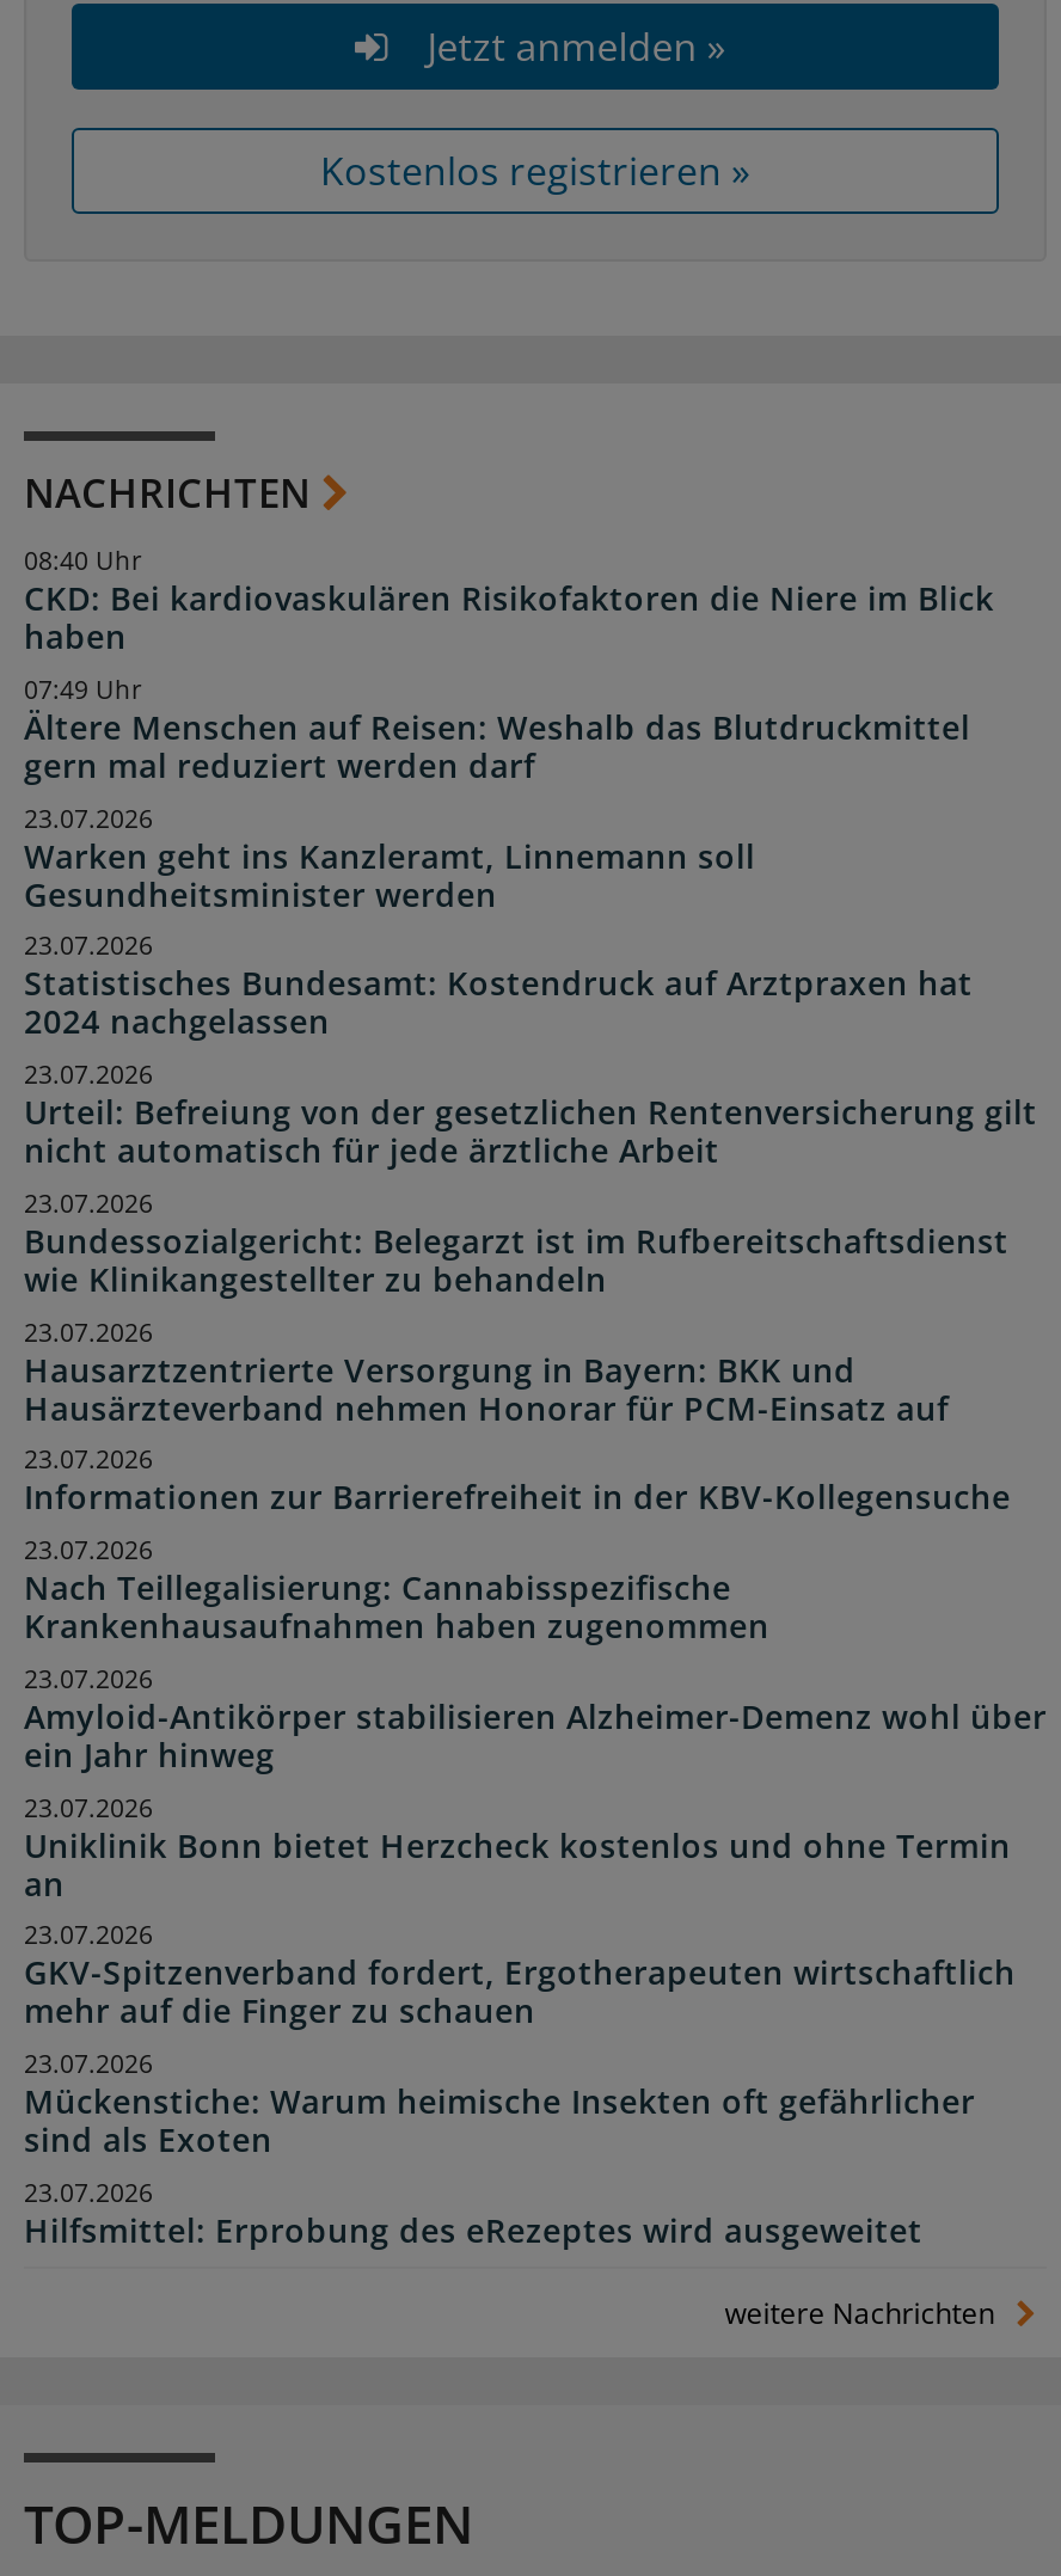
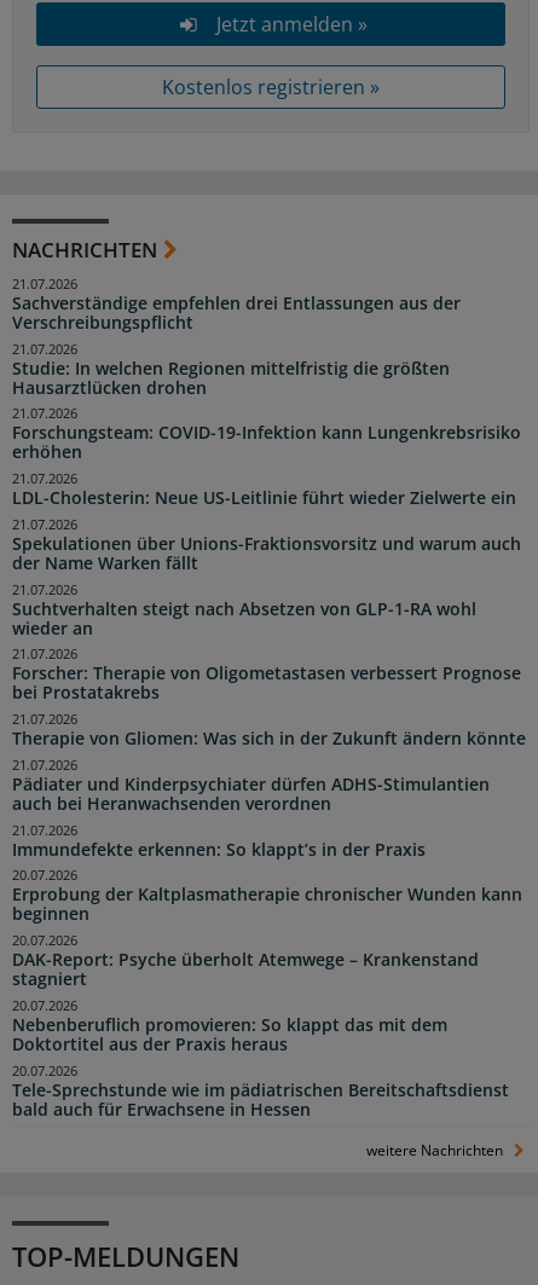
[24,544,143,578] 08:40 Uhr -> [12,275,77,292] 21.07.2026
[24,578,994,659] CKD: Bei kardiovaskulären Risikofaktoren die Niere im Blick | haben -> [12,292,461,333] Sachverständige empfehlen drei Entlassungen aus der | Verschreibungspflicht
[24,673,143,706] 07:49 Uhr -> [12,340,77,357] 21.07.2026
[24,706,970,787] Ältere Menschen auf Reisen: Weshalb das Blutdruckmittel | gern mal reduziert werden darf -> [12,357,450,398] Studie: In welchen Regionen mittelfristig die größten | Hausarztlücken drohen
[24,801,153,835] 23.07.2026 -> [12,405,77,422] 21.07.2026
[24,835,755,916] Warken geht ins Kanzleramt, Linnemann soll | Gesundheitsminister werden -> [12,422,521,463] Forschungsteam: COVID-19-Infektion kann Lungenkrebsrisiko | erhöhen
[24,930,153,963] 23.07.2026 -> [12,470,77,487] 21.07.2026
[24,963,973,1044] Statistisches Bundesamt: Kostendruck auf Arztpraxen hat | 2024 nachgelassen -> [12,487,516,509] LDL-Cholesterin: Neue US-Leitlinie führt wieder Zielwerte ein
[24,1058,153,1092] 23.07.2026 -> [12,516,77,533] 21.07.2026
[24,1092,1037,1173] Urteil: Befreiung von der gesetzlichen Rentenversicherung gilt | nicht automatisch für jede ärztliche Arbeit -> [12,533,521,574] Spekulationen über Unions-Fraktionsvorsitz und warum auch | der Name Warken fällt
[24,1186,153,1220] 23.07.2026 -> [12,581,77,598] 21.07.2026
[24,1220,1008,1301] Bundessozialgericht: Belegarzt ist im Rufbereitschaftsdienst | wie Klinikangestellter zu behandeln -> [12,598,476,639] Suchtverhalten steigt nach Absetzen von GLP-1-RA wohl | wieder an
[24,1315,153,1348] 23.07.2026 -> [12,646,77,663] 21.07.2026
[24,1348,949,1430] Hausarztzentrierte Versorgung in Bayern: BKK und | Hausärzteverband nehmen Honorar für PCM-Einsatz auf -> [12,663,521,704] Forscher: Therapie von Oligometastasen verbessert Prognose | bei Prostatakrebs
[24,1443,153,1477] 23.07.2026 -> [12,711,77,728] 21.07.2026
[24,1477,1011,1520] Informationen zur Barrierefreiheit in der KBV-Kollegensuche -> [12,728,526,749] Therapie von Gliomen: Was sich in der Zukunft ändern könnte
[24,1534,153,1567] 23.07.2026 -> [12,756,77,773] 21.07.2026
[24,1567,769,1648] Nach Teillegalisierung: Cannabisspezifische | Krankenhausaufnahmen haben zugenommen -> [12,773,490,815] Pädiater und Kinderpsychiater dürfen ADHS-Stimulantien | auch bei Heranwachsenden verordnen
[24,1662,153,1695] 23.07.2026 -> [12,821,77,838] 21.07.2026
[24,1695,1047,1777] Amyloid-Antikörper stabilisieren Alzheimer-Demenz wohl über | ein Jahr hinweg -> [12,838,426,860] Immundefekte erkennen: So klappt’s in der Praxis
[24,1791,153,1824] 23.07.2026 -> [12,867,77,884] 20.07.2026
[24,1824,1011,1905] Uniklinik Bonn bietet Herzcheck kostenlos und ohne Termin | an -> [12,884,522,925] Erprobung der Kaltplasmatherapie chronischer Wunden kann | beginnen
[24,1919,153,1952] 23.07.2026 -> [12,932,77,949] 20.07.2026
[24,1952,1016,2034] GKV-Spitzenverband fordert, Ergotherapeuten wirtschaftlich | mehr auf die Finger zu schauen -> [12,949,479,990] DAK-Report: Psyche überholt Atemwege – Krankenstand | stagniert
[24,2047,153,2081] 23.07.2026 -> [12,997,77,1014] 20.07.2026
[24,2081,975,2162] Mückenstiche: Warum heimische Insekten oft gefährlicher | sind als Exoten -> [12,1014,447,1055] Nebenberuflich promovieren: So klappt das mit dem | Doktortitel aus der Praxis heraus
[24,2176,153,2209] 23.07.2026 -> [12,1062,77,1079] 20.07.2026
[24,2209,922,2252] Hilfsmittel: Erprobung des eRezeptes wird ausgeweitet -> [12,1079,509,1120] Tele-Sprechstunde wie im pädiatrischen Bereitschaftsdienst | bald auch für Erwachsene in Hessen

